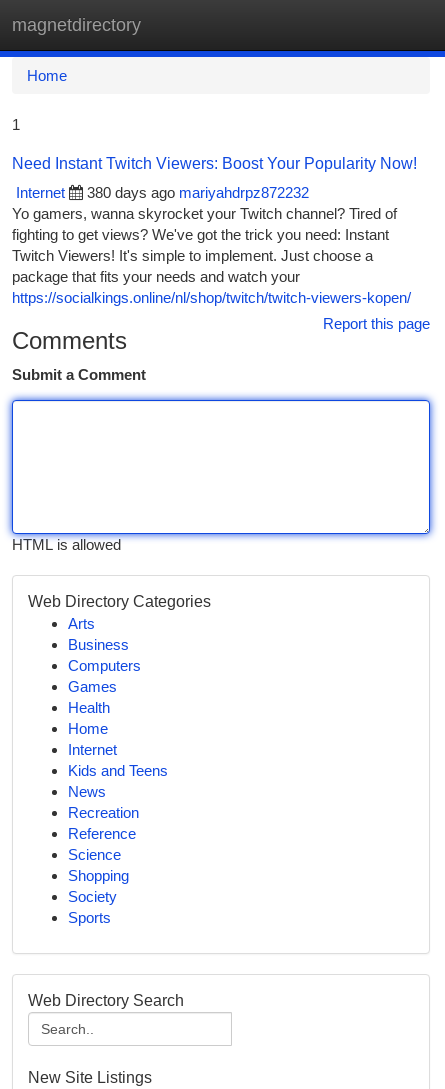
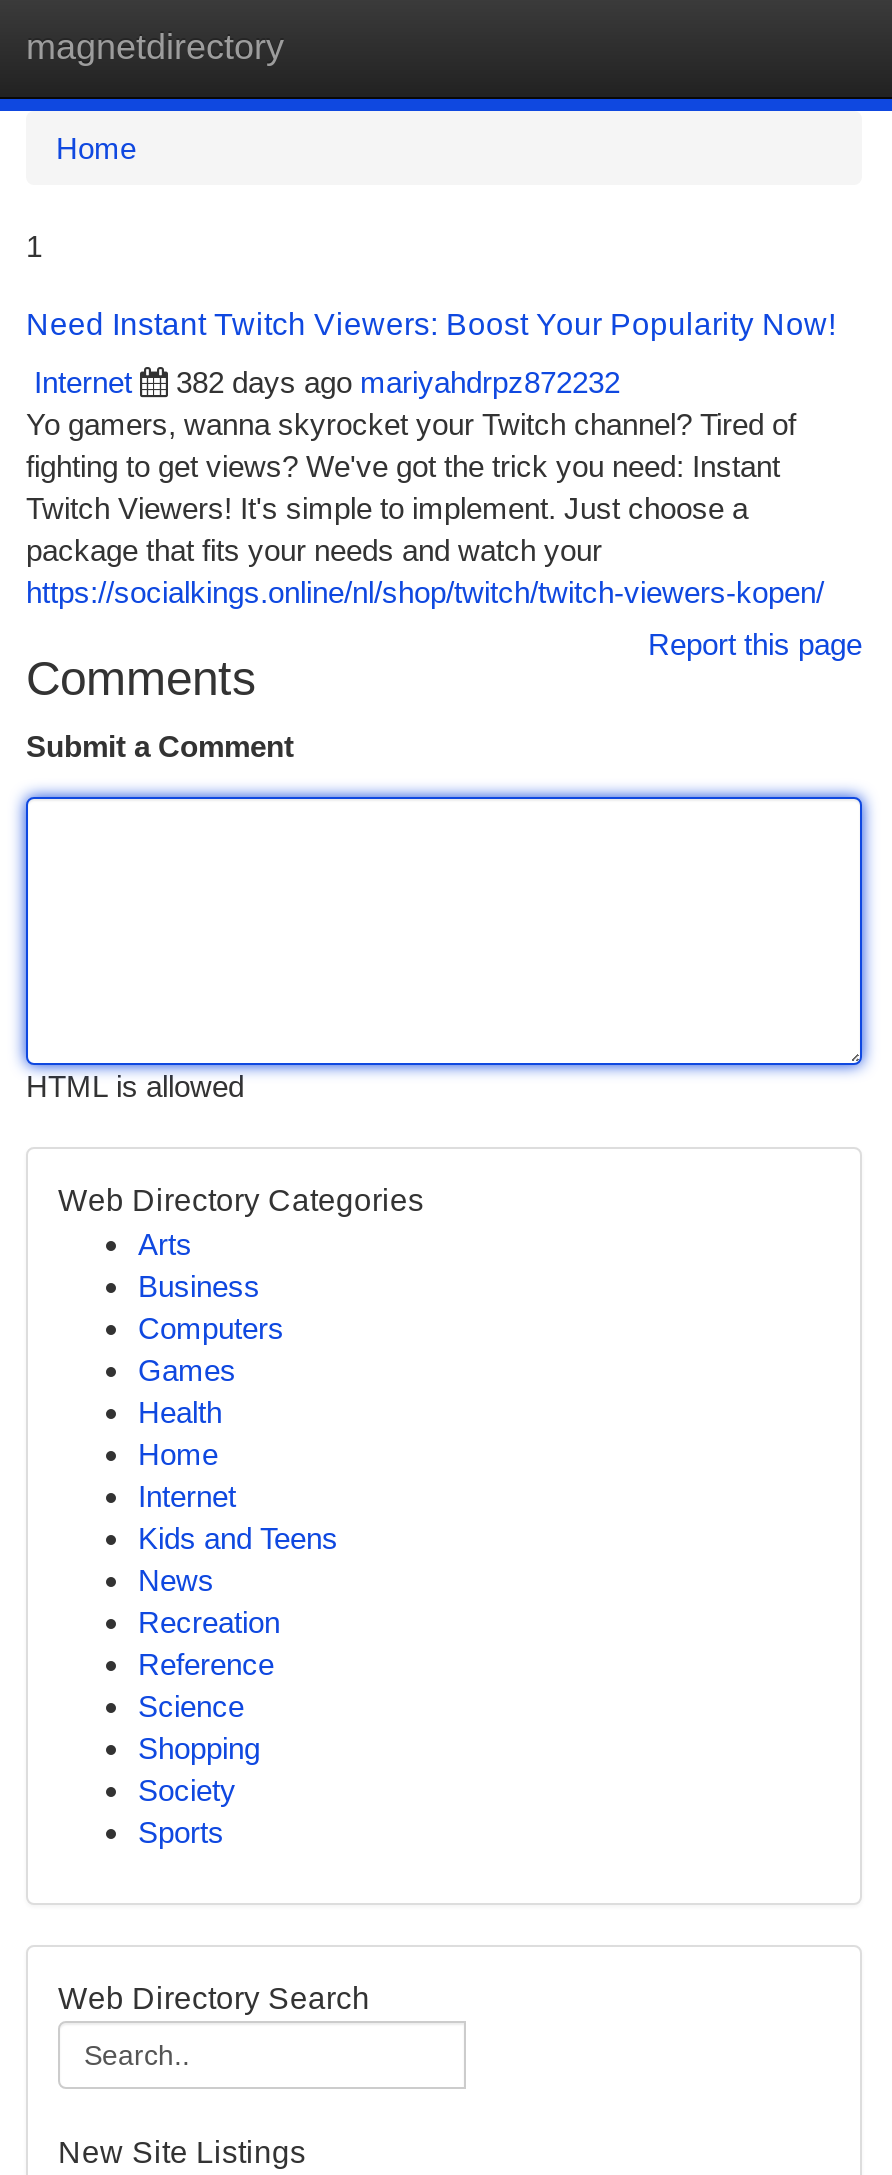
[87,184,309,201] 380 days ago mariyahdrpz872232 -> [176,365,620,399] 382 days ago mariyahdrpz872232

